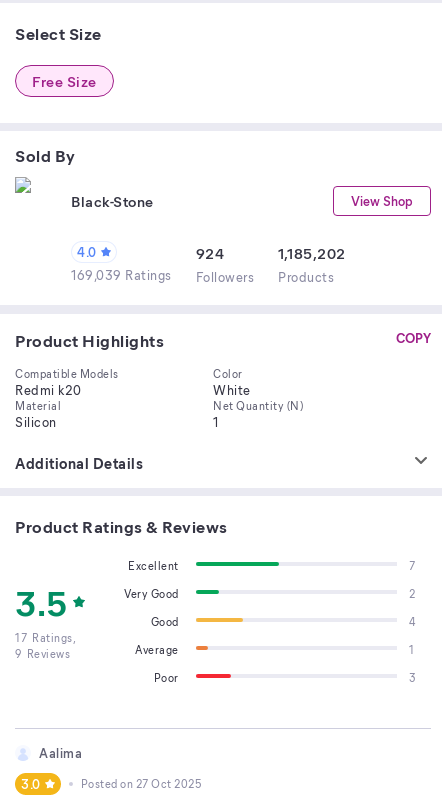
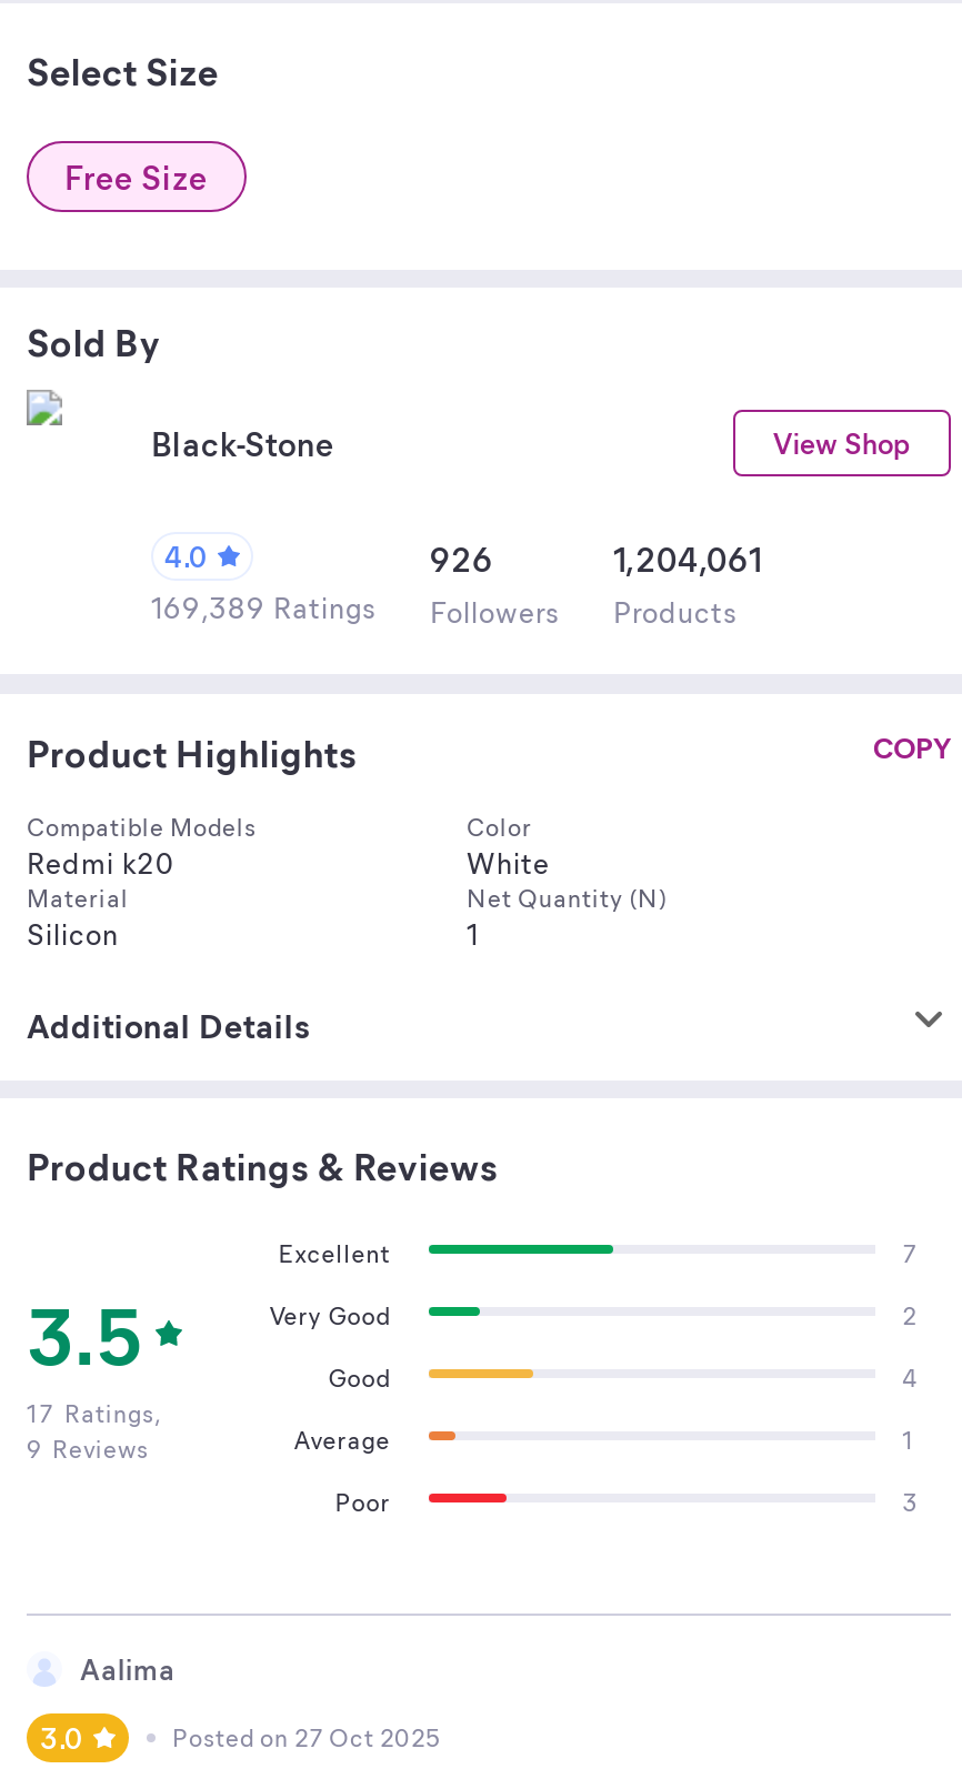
[195,243,224,263] 924 -> [430,536,493,581] 926
[278,243,345,263] 1,185,202 -> [613,536,763,581] 1,204,061
[71,266,334,285] 169,039 Ratings Followers Products -> [151,587,738,630] 169,389 Ratings Followers Products

